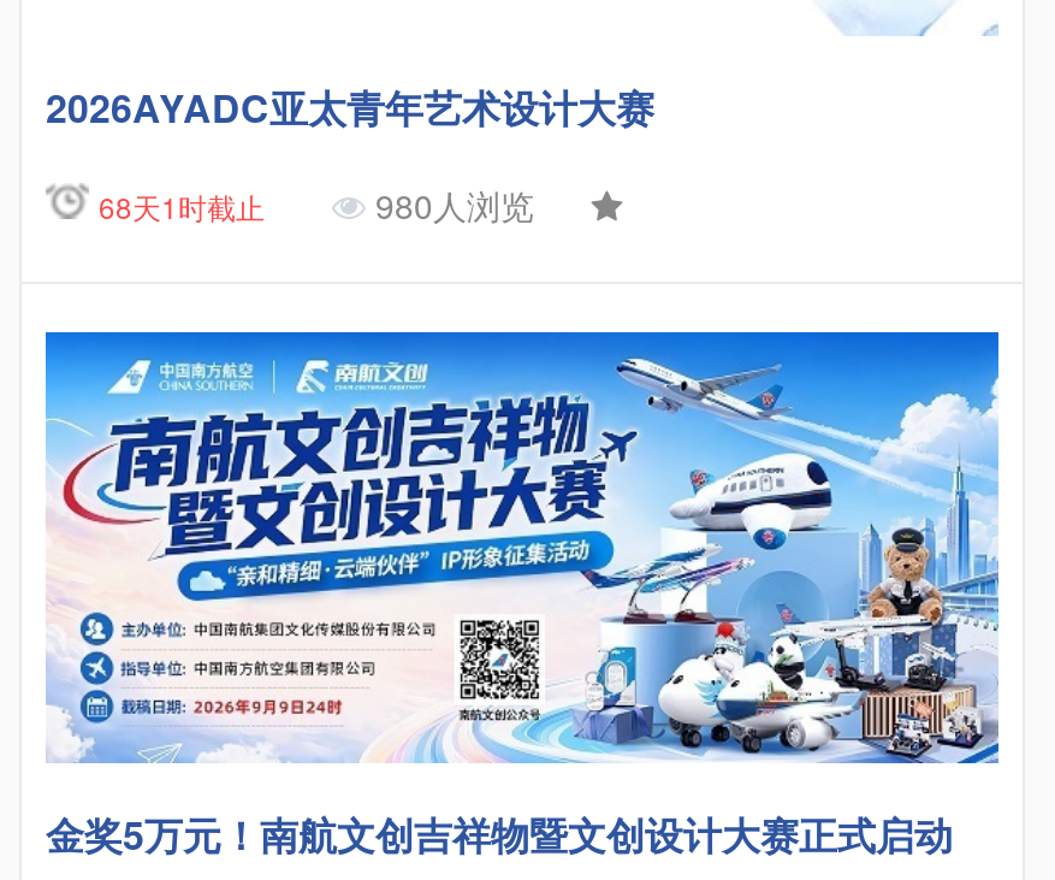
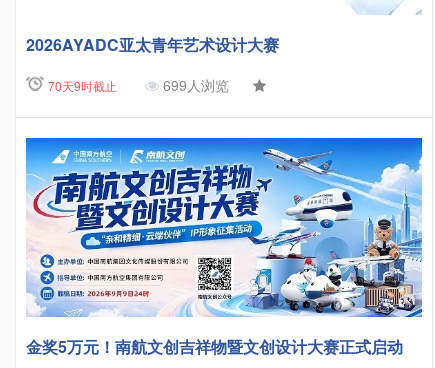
[99,184,265,225] 68天1时截止 -> [48,77,117,94] 70天9时截止
[366,180,534,228] 980人浏览 -> [159,75,229,95] 699人浏览

